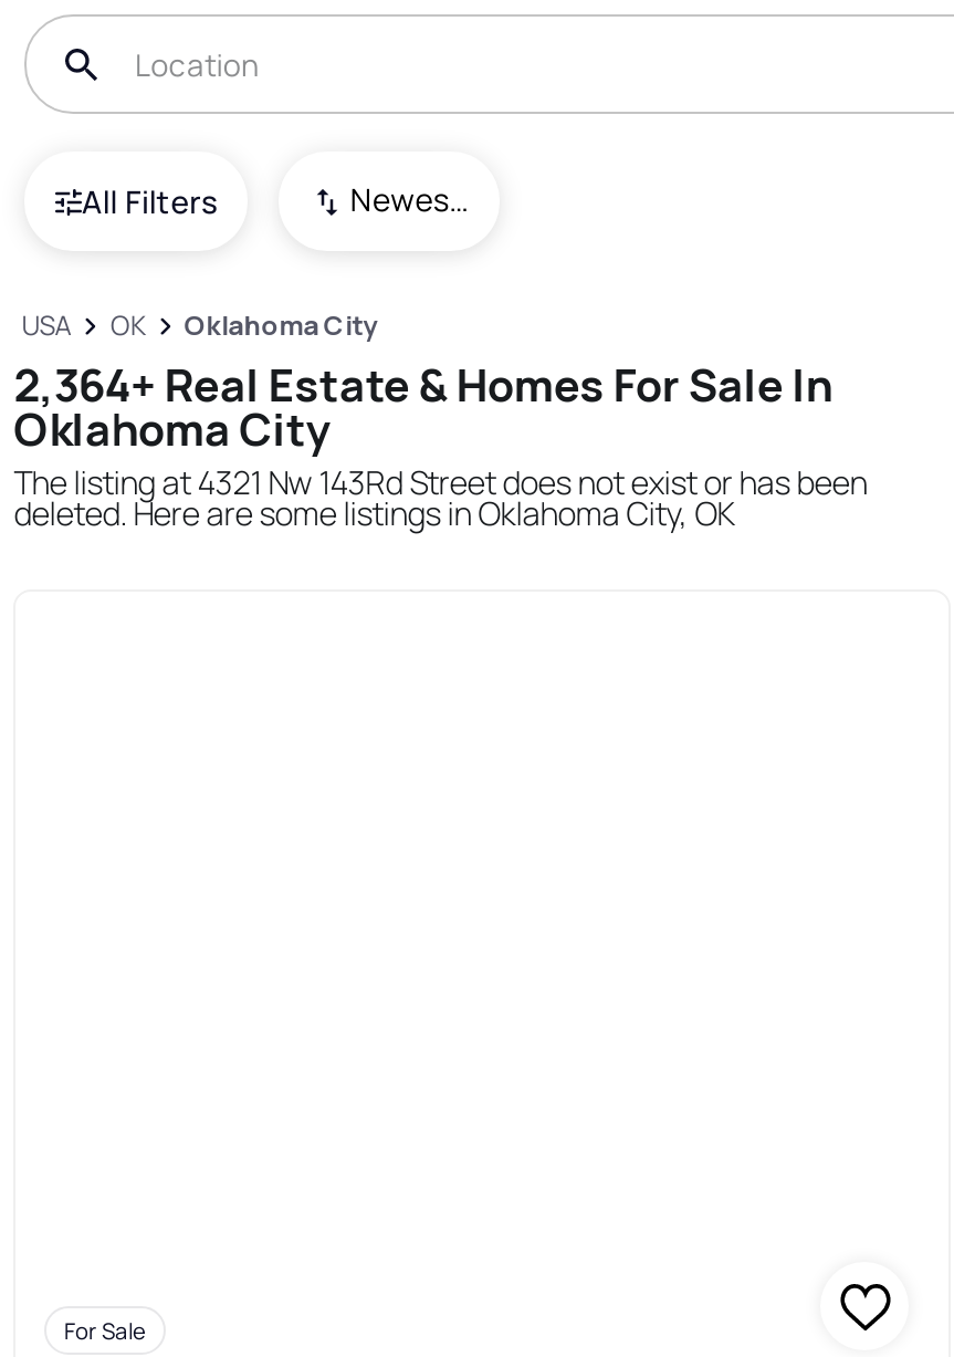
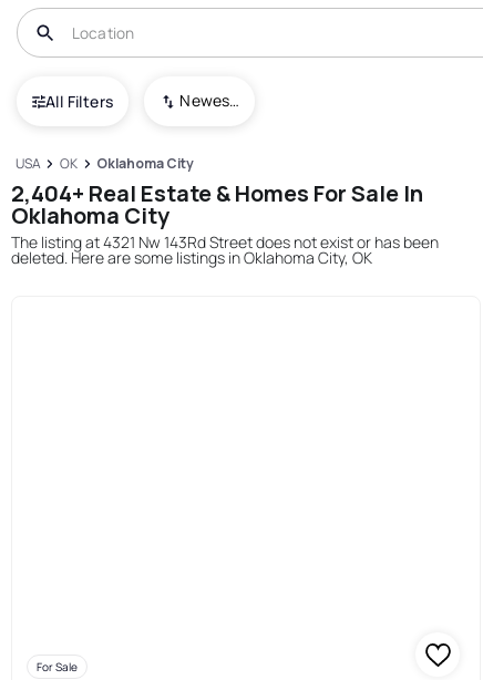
[14,355,832,414] 2,364+ Real Estate & Homes For Sale In -> [11,178,423,208] 2,404+ Real Estate & Homes For Sale In

